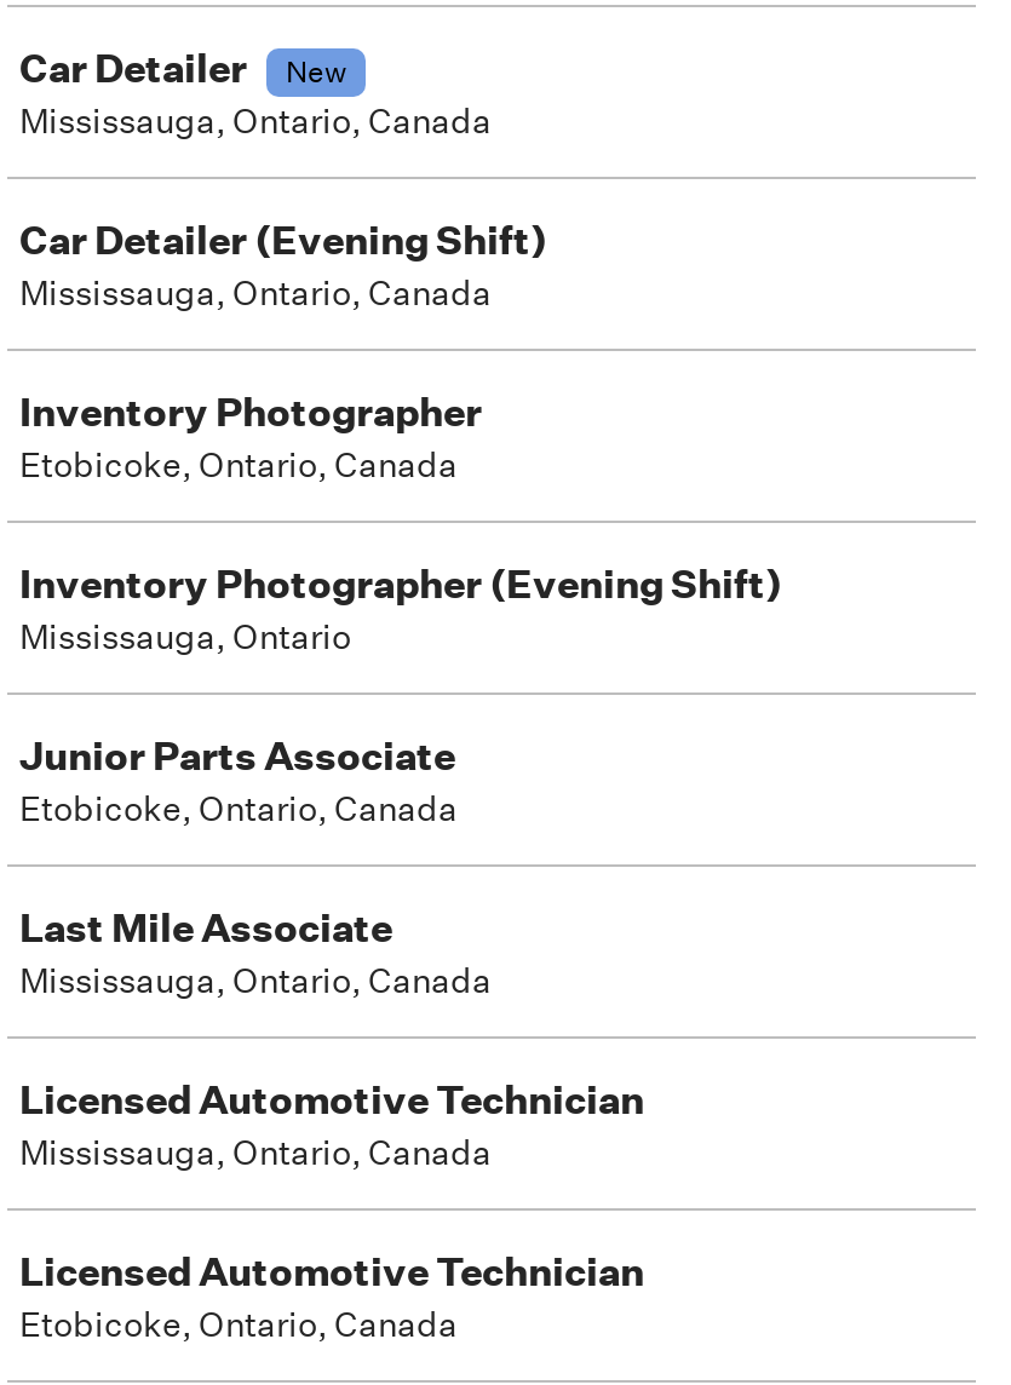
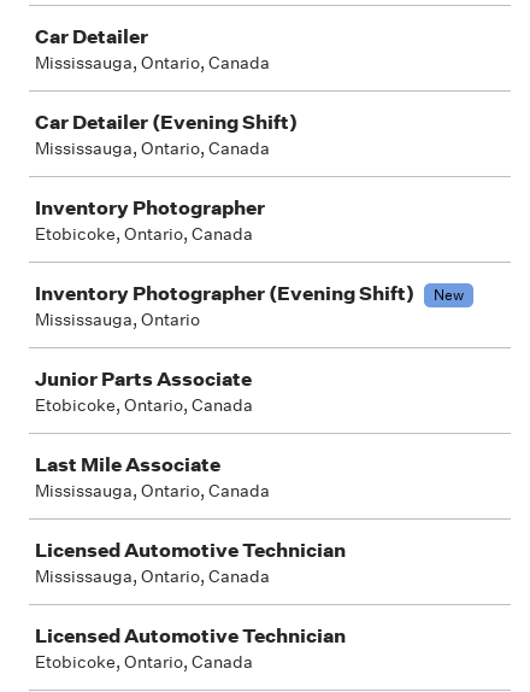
moved [286,51,346,92] -> [434,285,464,305]: New

